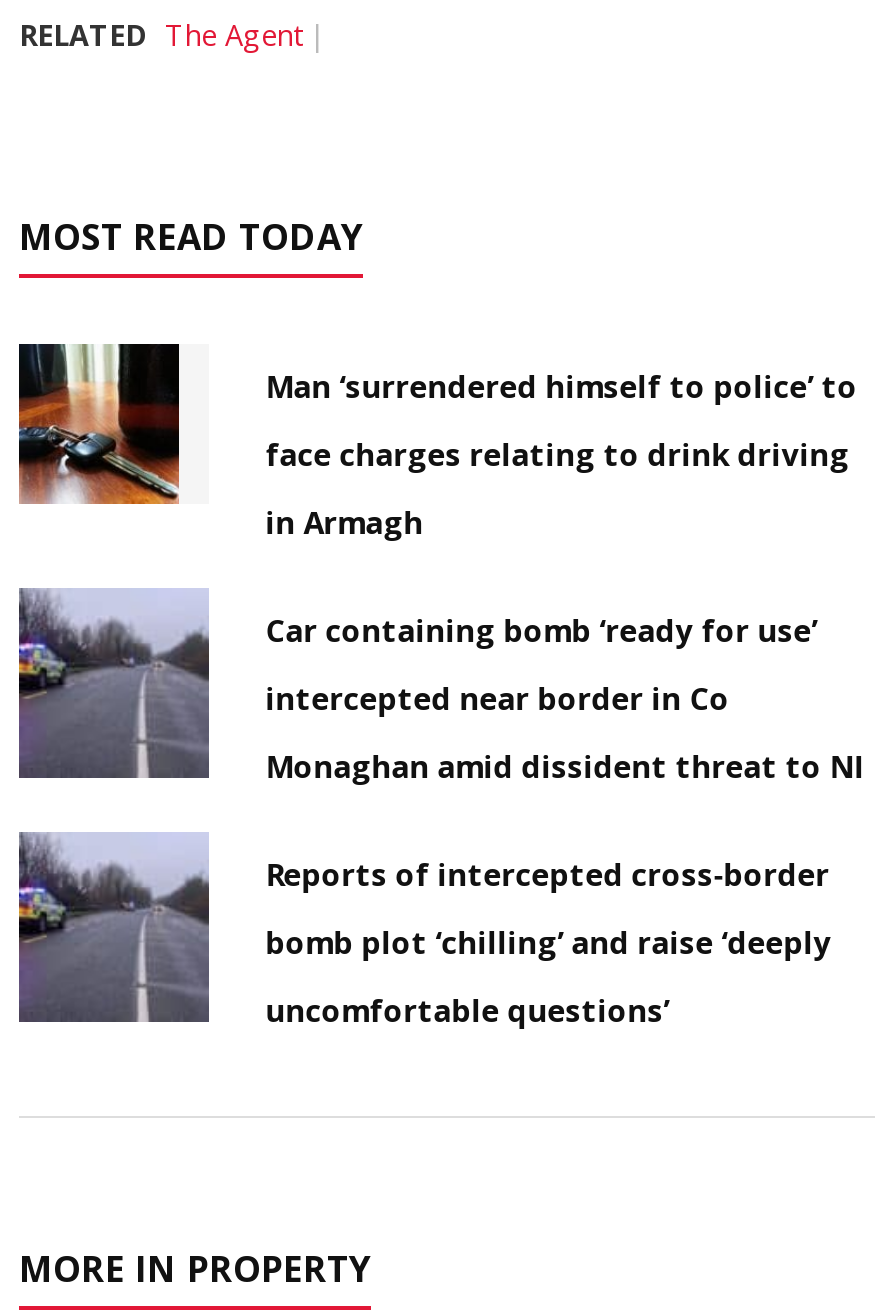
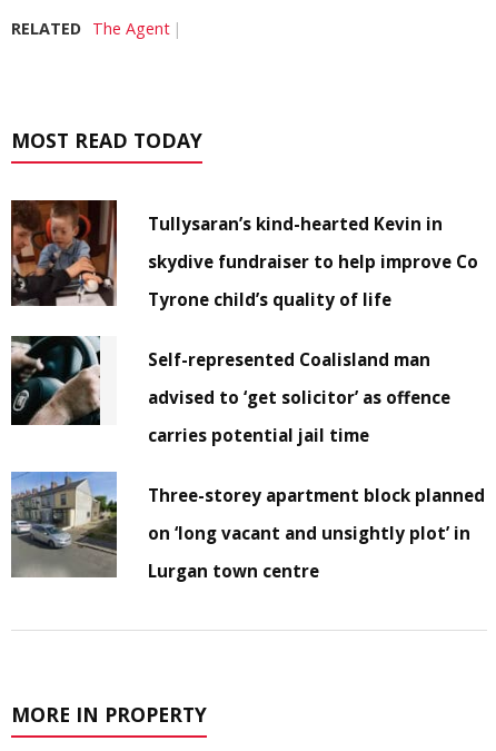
[17,344,857,534] [image] | Man ‘surrendered himself to police’ to -> [10,199,443,307] [image] | Tullysaran’s kind-hearted Kevin in
[265,433,849,473] face charges relating to drink driving -> [148,250,478,272] skydive fundraiser to help improve Co
[265,501,423,541] in Armagh -> [148,288,392,310] Tyrone child’s quality of life
[17,588,817,780] [image] | Car containing bomb ‘ready for use’ -> [10,335,431,442] [image] | Self-represented Coalisland man
[265,677,729,717] intercepted near border in Co -> [148,386,451,408] advised to ‘get solicitor’ as offence
[265,745,863,785] Monaghan amid dissident threat to NI -> [148,423,369,446] carries potential jail time
[17,832,829,1022] [image] | Reports of intercepted cross‑border -> [10,472,485,577] [image] | Three-storey apartment block planned
[265,921,831,961] bomb plot ‘chilling’ and raise ‘deeply -> [148,521,471,544] on ‘long vacant and unsightly plot’ in
[265,989,669,1029] uncomfortable questions’ -> [148,559,319,581] Lurgan town centre

